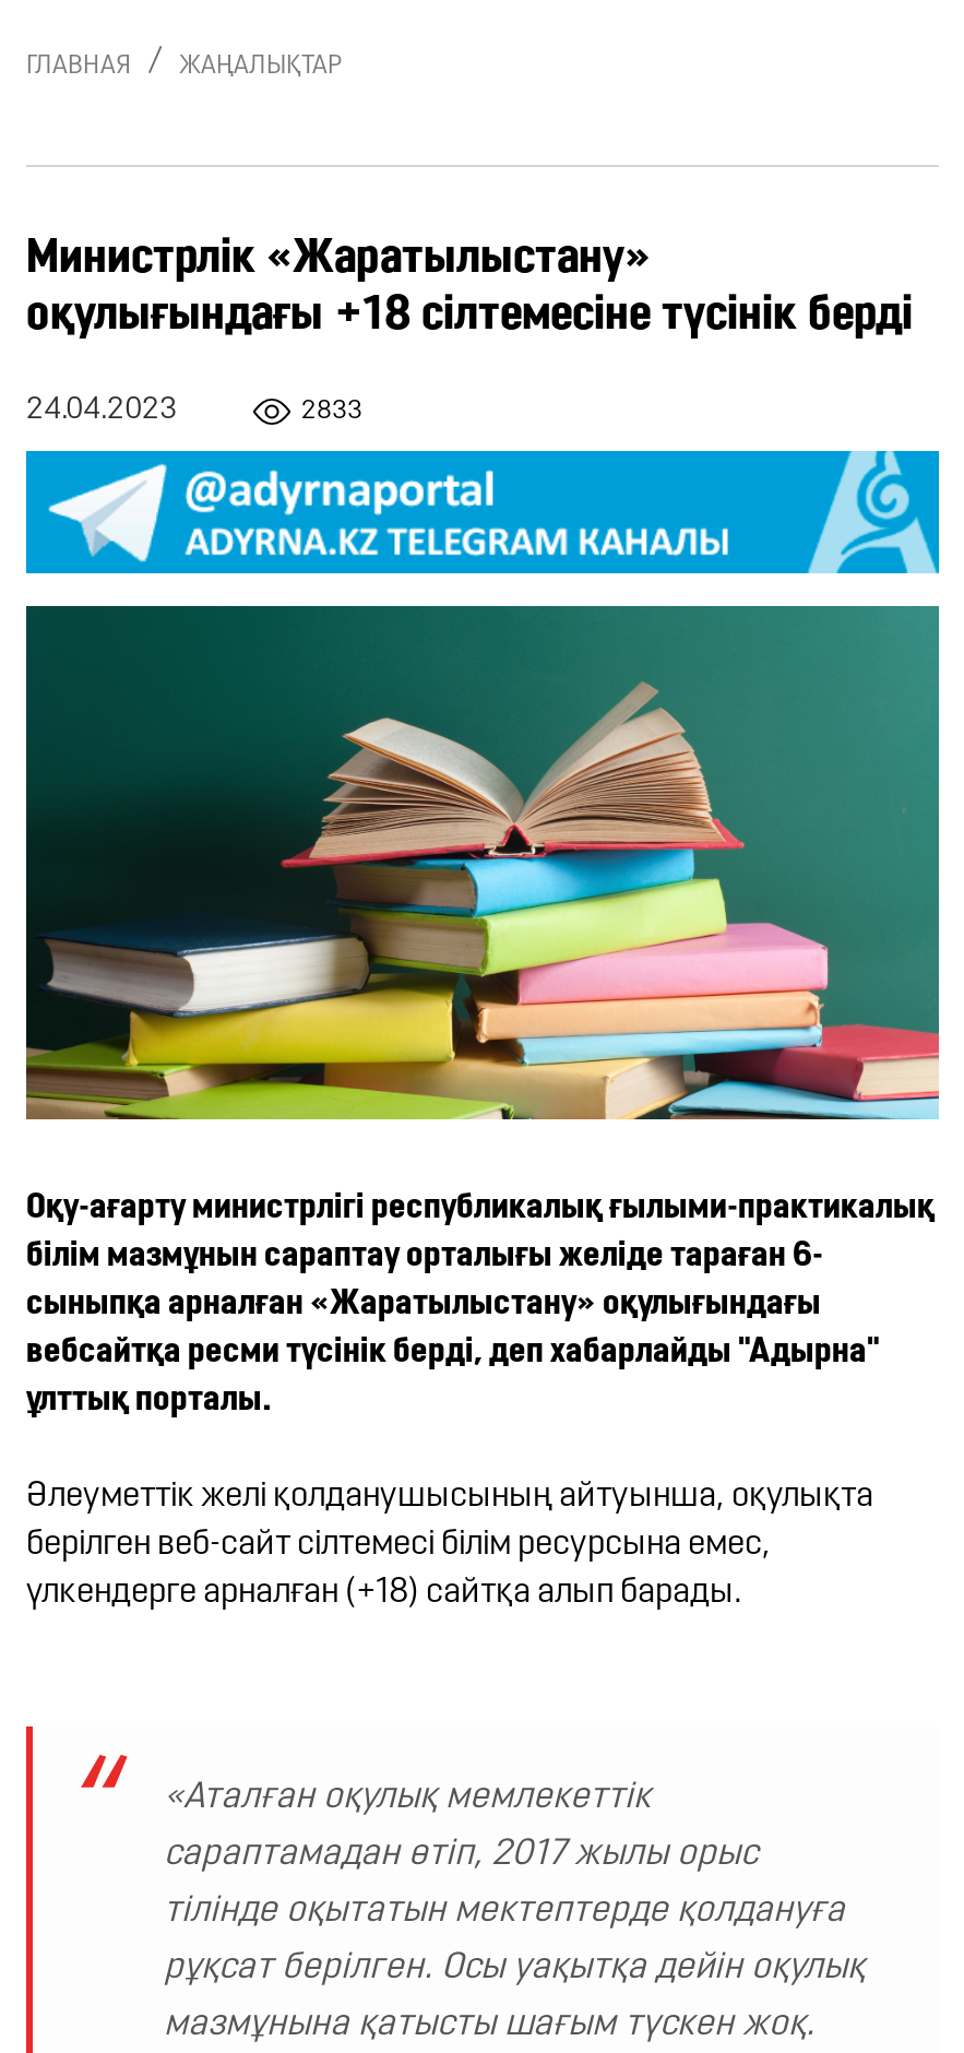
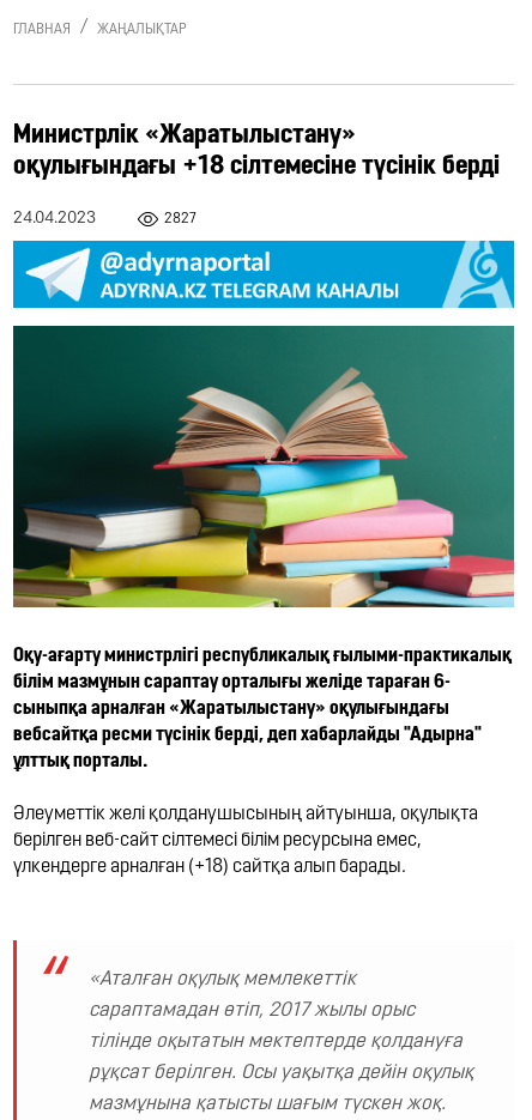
[301,399,362,425] 2833 -> [164,212,197,226] 2827

